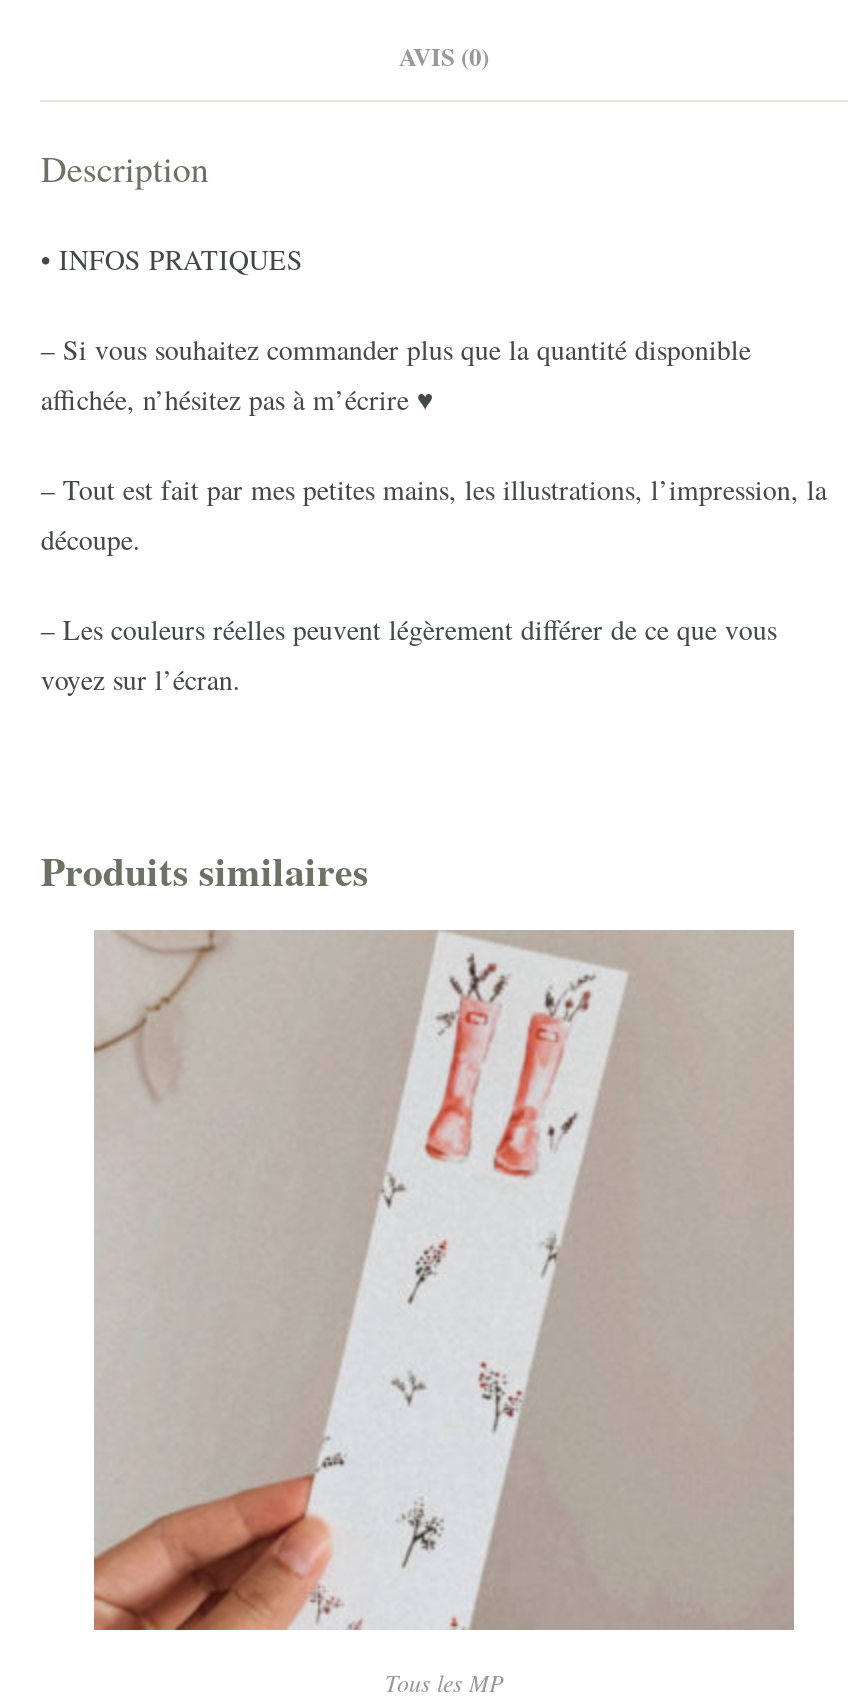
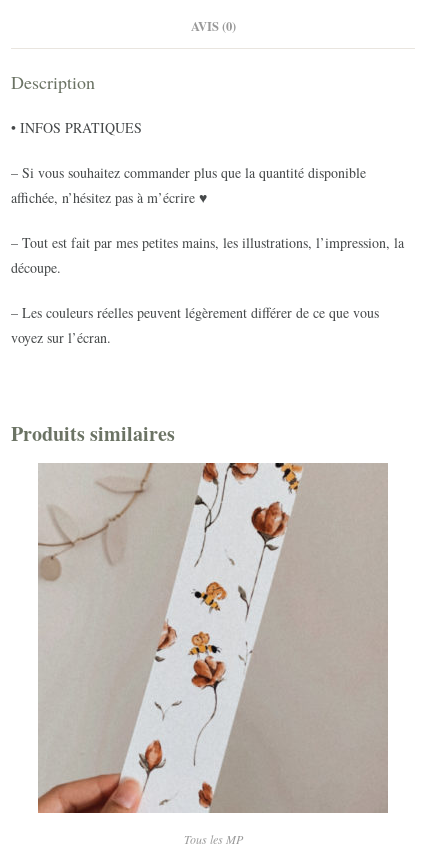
[92,930,628,1632] [image] -> [38,462,304,814] [image]

